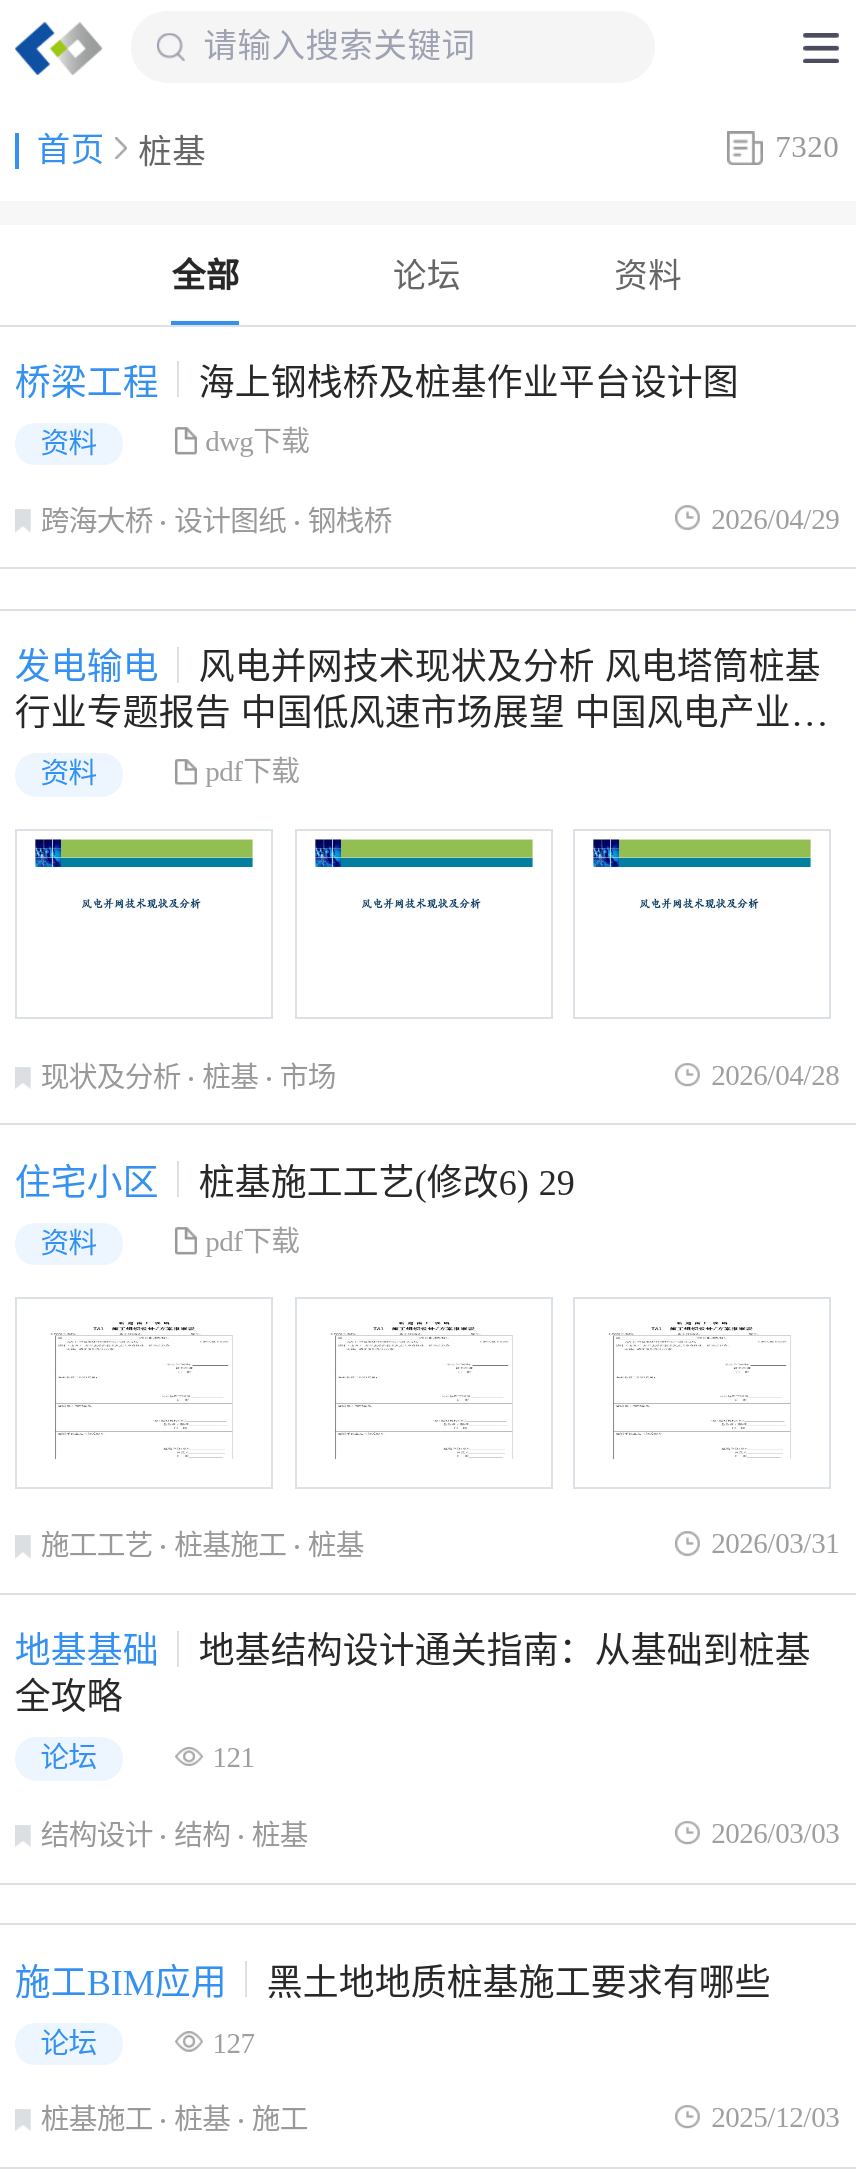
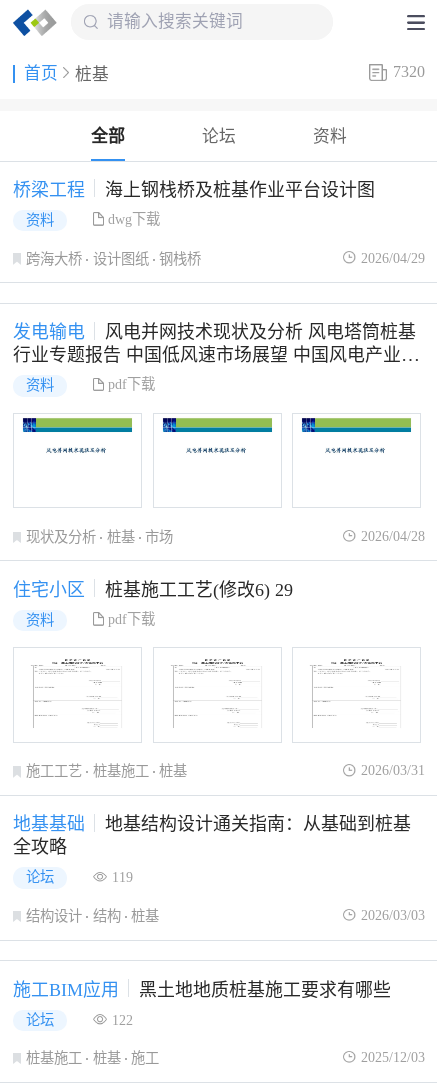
[212,1742,254,1774] 121 -> [112,869,133,885] 119
[212,2026,254,2058] 127 -> [112,1012,133,1028] 122

